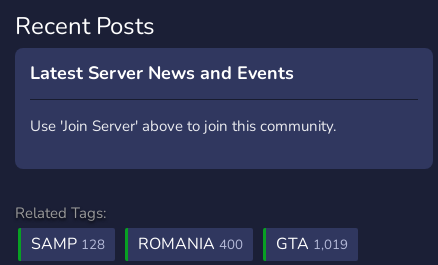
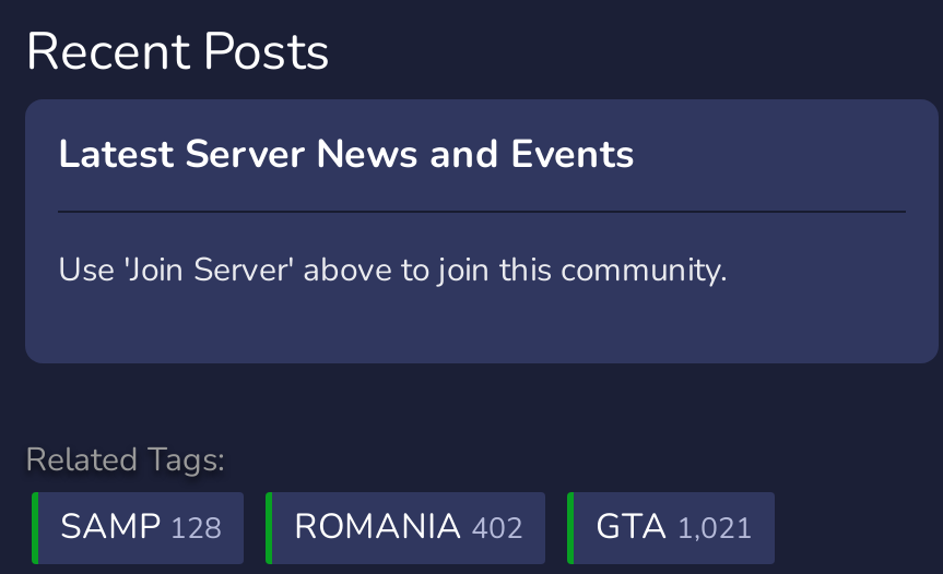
[138,233,243,255] ROMANIA 400 -> [294,503,523,551] ROMANIA 402
[276,233,348,255] GTA 1,019 -> [596,503,753,551] GTA 1,021

